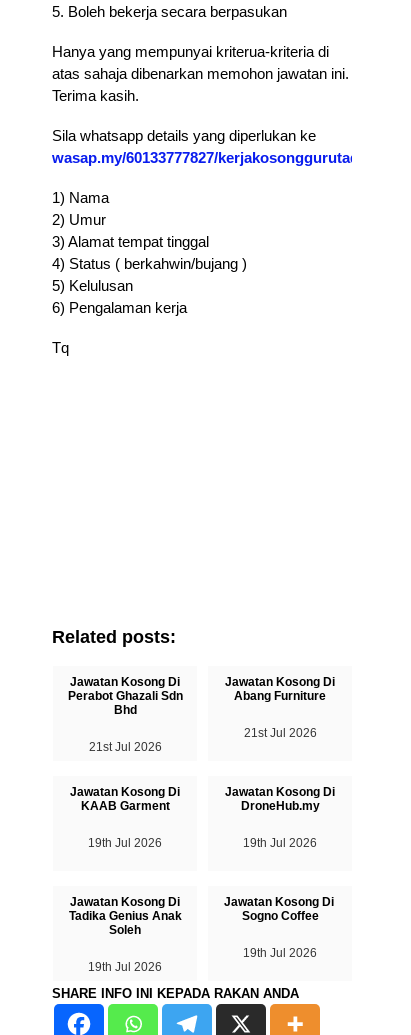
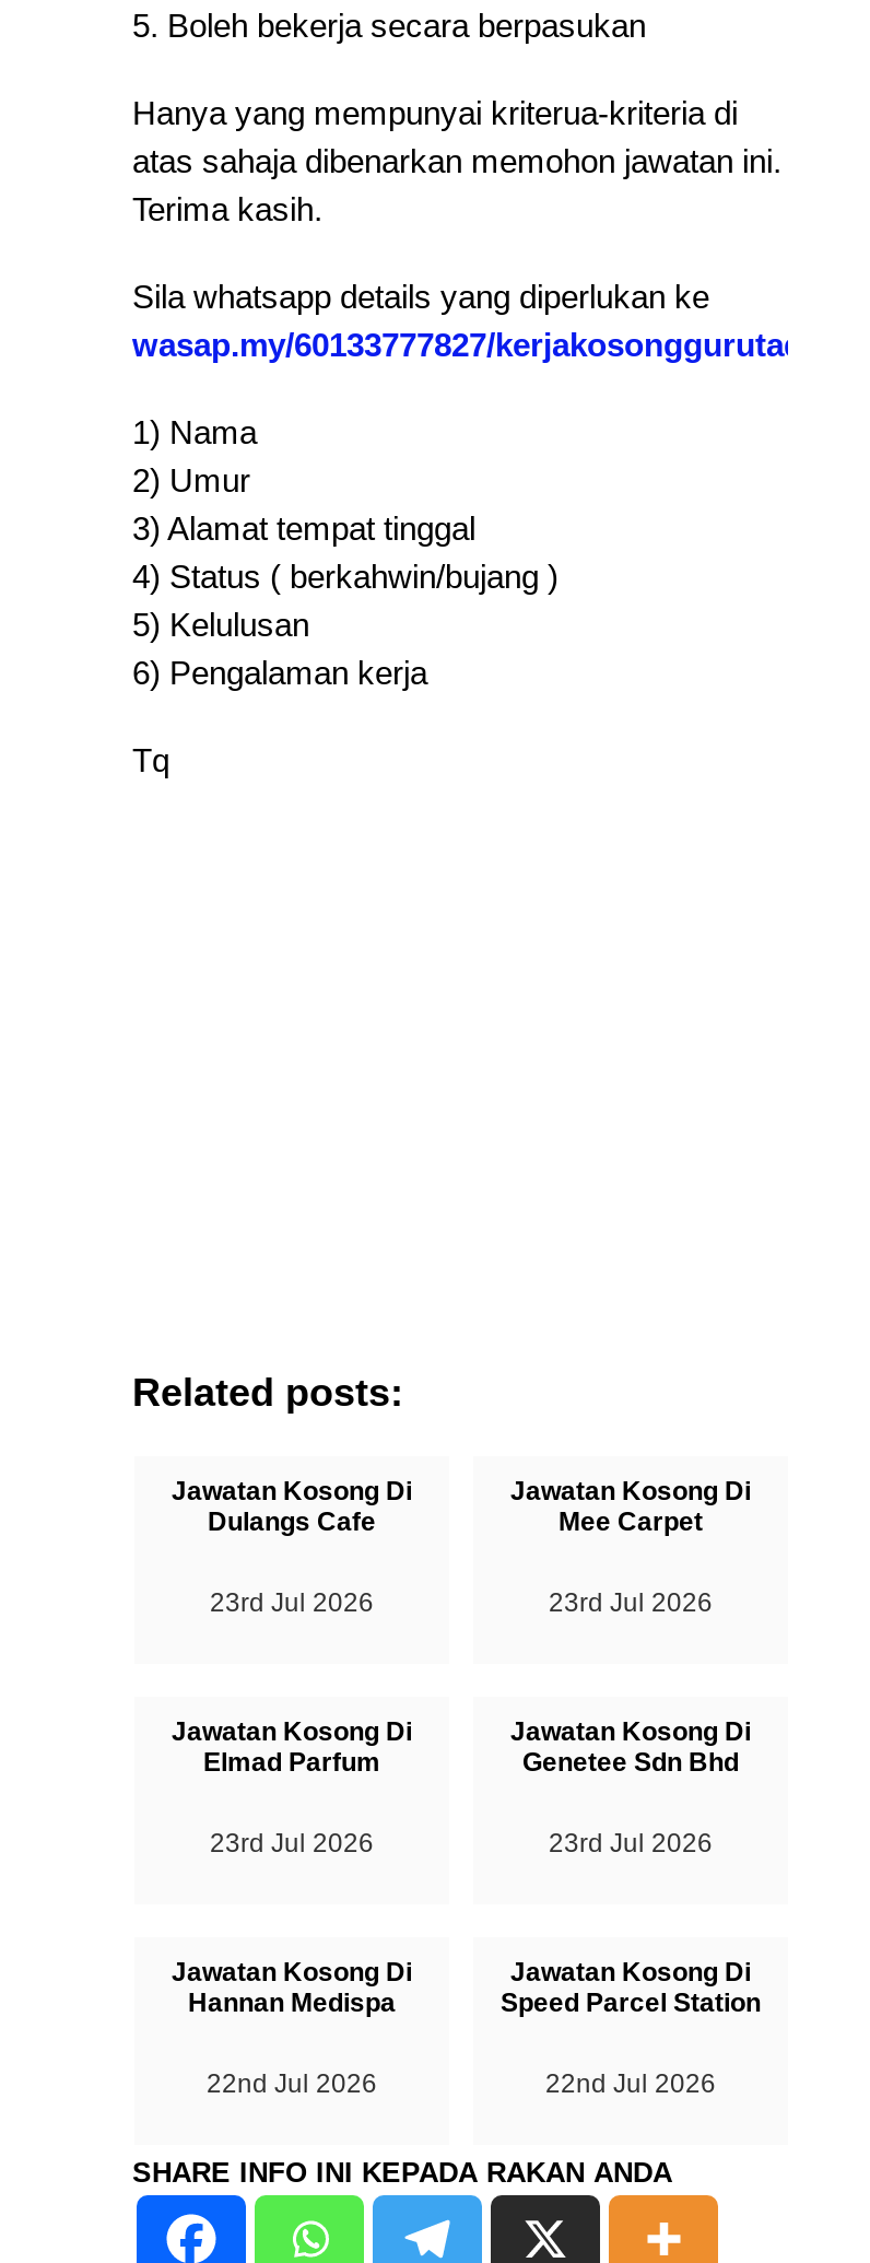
[67,689,182,717] Perabot Ghazali Sdn | Bhd -> [208,1507,376,1537] Dulangs Cafe
[234,689,326,703] Abang Furniture -> [559,1507,703,1537] Mee Carpet
[243,726,316,740] 21st Jul 2026 -> [549,1588,713,1618] 23rd Jul 2026
[88,740,161,754] 21st Jul 2026 -> [210,1588,374,1618] 23rd Jul 2026
[80,799,169,813] KAAB Garment -> [203,1747,380,1778] Elmad Parfum
[240,799,319,813] DroneHub.my -> [522,1747,739,1778] Genetee Sdn Bhd
[88,836,162,850] 19th Jul 2026 -> [210,1828,374,1859] 23rd Jul 2026
[243,836,317,850] 19th Jul 2026 -> [549,1828,713,1859] 23rd Jul 2026
[68,909,181,937] Tadika Genius Anak | Soleh -> [188,1988,396,2018] Hannan Medispa
[241,909,318,923] Sogno Coffee -> [501,1988,761,2018] Speed Parcel Station
[243,946,317,960] 19th Jul 2026 -> [545,2069,716,2099] 22nd Jul 2026
[88,960,162,974] 19th Jul 2026 -> [207,2069,377,2099] 22nd Jul 2026

